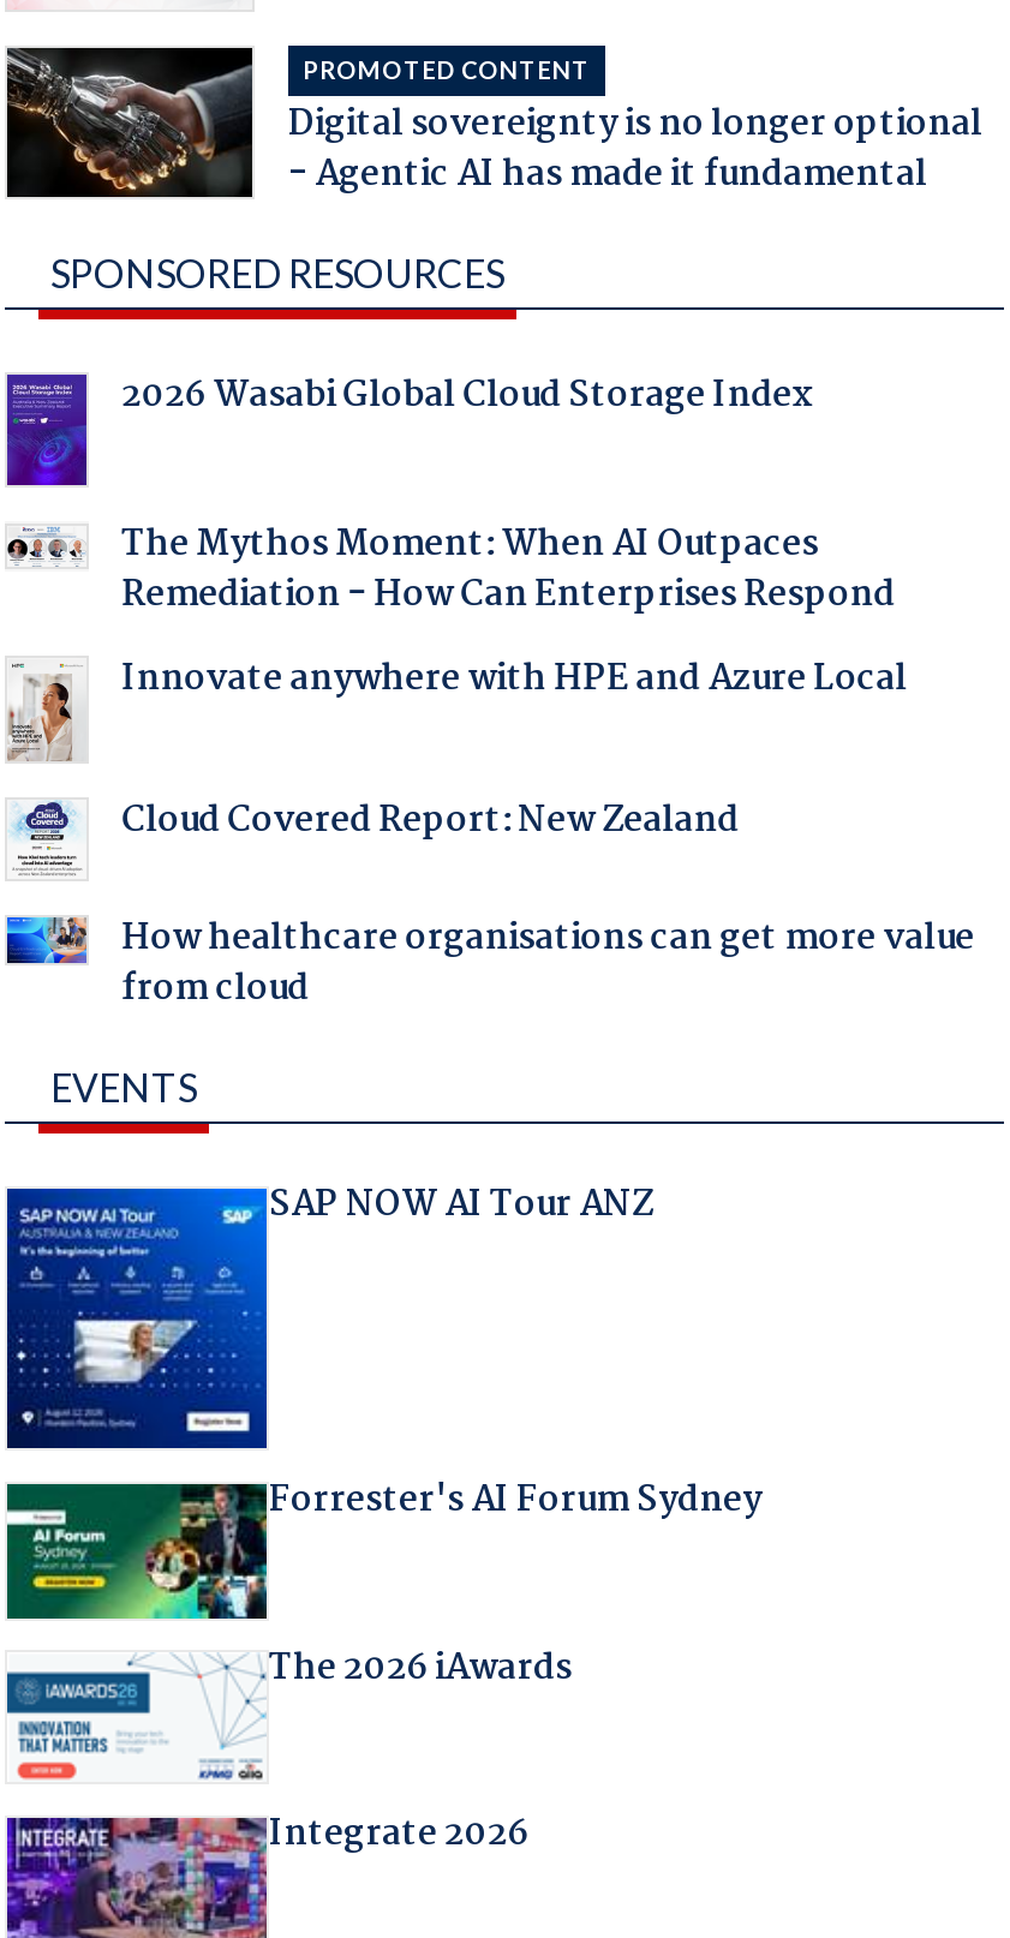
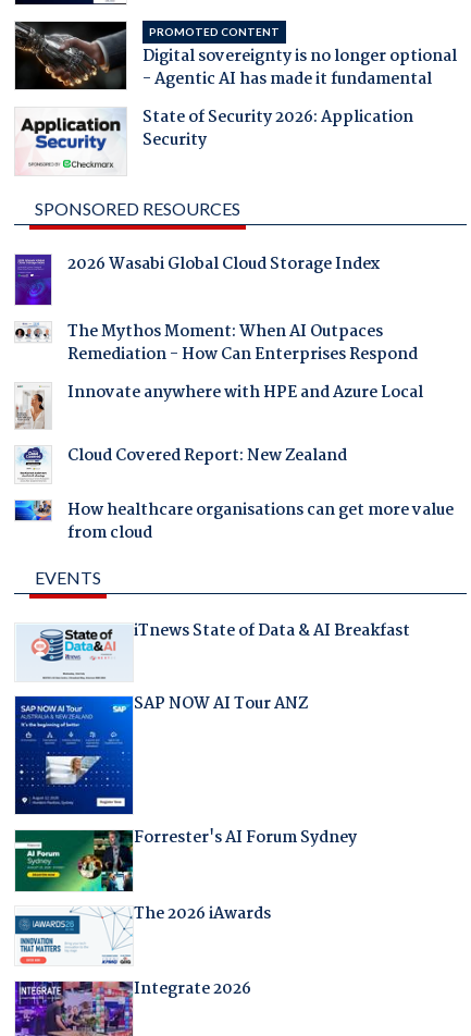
none -> [15,104,413,174] [image] | State of Security 2026: Application | Security
none -> [16,618,410,680] [image] | iTnews State of Data & AI Breakfast

